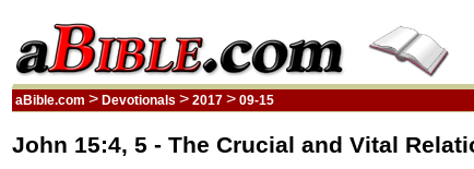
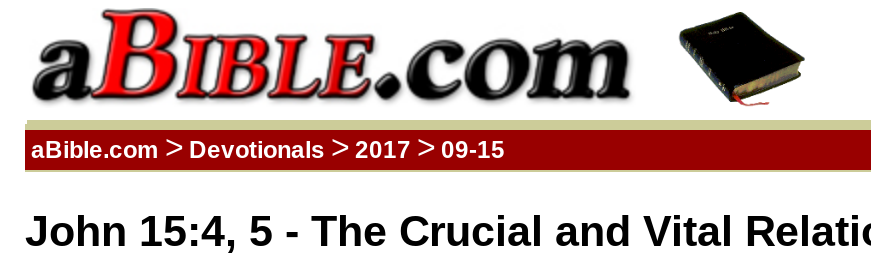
[369,25,449,77] [image] -> [677,10,823,108] [image]

